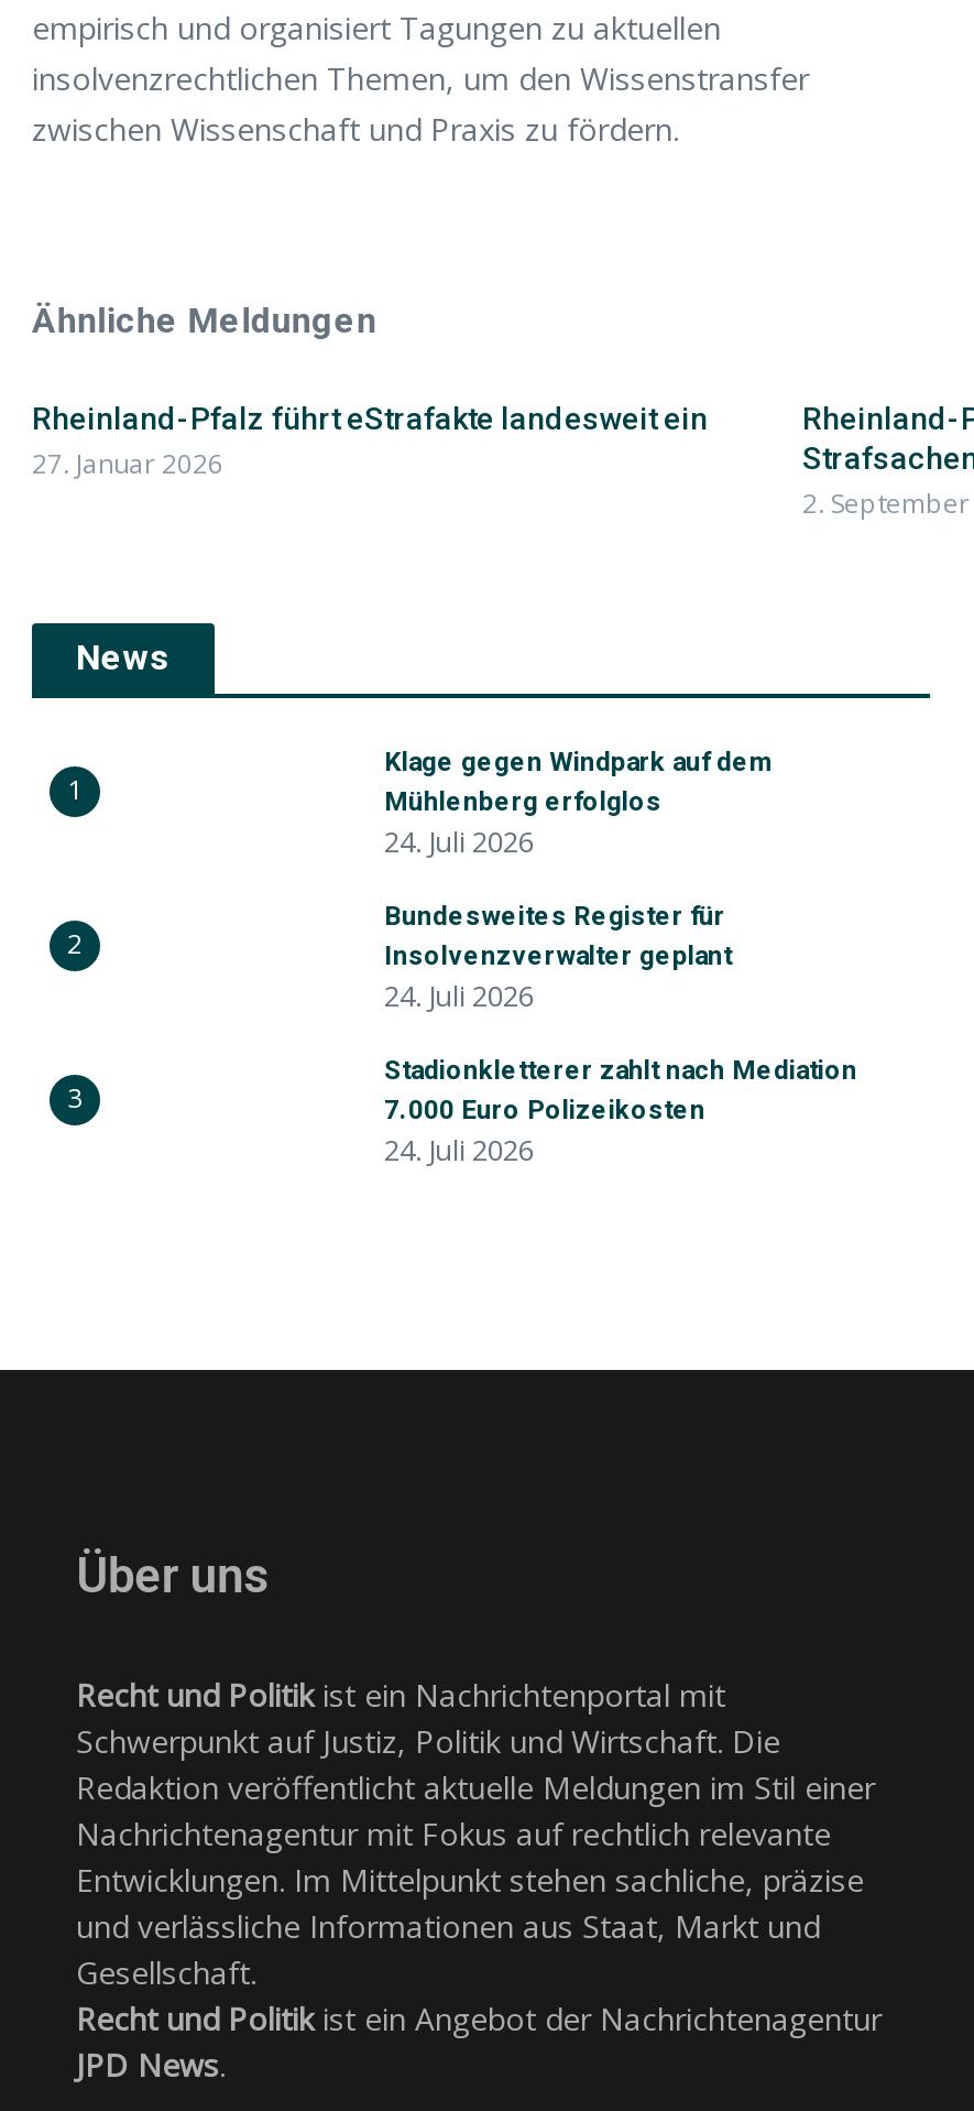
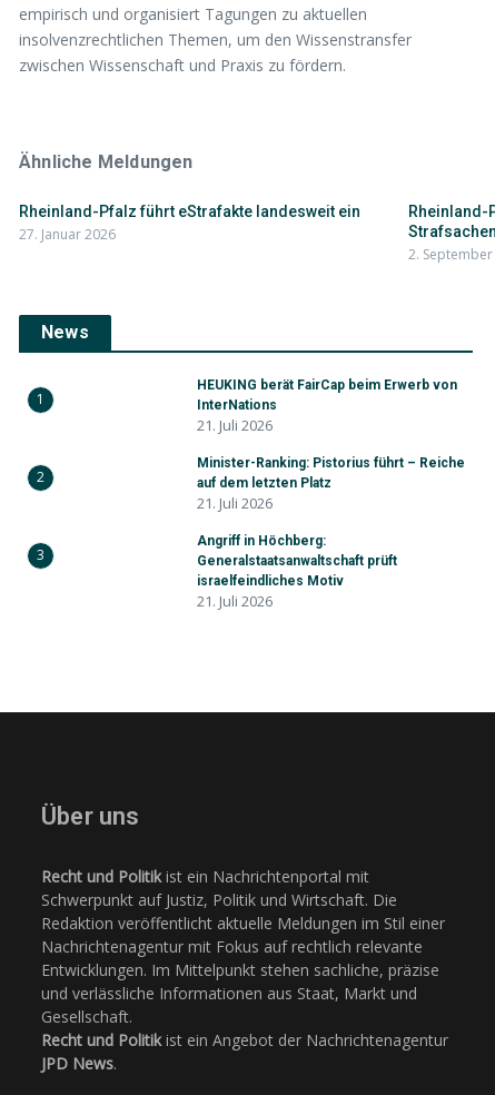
[384,747,774,861] Klage gegen Windpark auf dem | Mühlenberg erfolglos | 24. Juli 2026 -> [197,377,457,435] HEUKING berät FairCap beim Erwerb von | InterNations | 21. Juli 2026
[384,901,732,1015] Bundesweites Register für | Insolvenzverwalter geplant | 24. Juli 2026 -> [197,455,465,513] Minister-Ranking: Pistorius führt – Reiche | auf dem letzten Platz | 21. Juli 2026
[384,1055,857,1169] Stadionkletterer zahlt nach Mediation | 7.000 Euro Polizeikosten | 24. Juli 2026 -> [197,533,397,611] Angriff in Höchberg: | Generalstaatsanwaltschaft prüft | israelfeindliches Motiv | 21. Juli 2026

